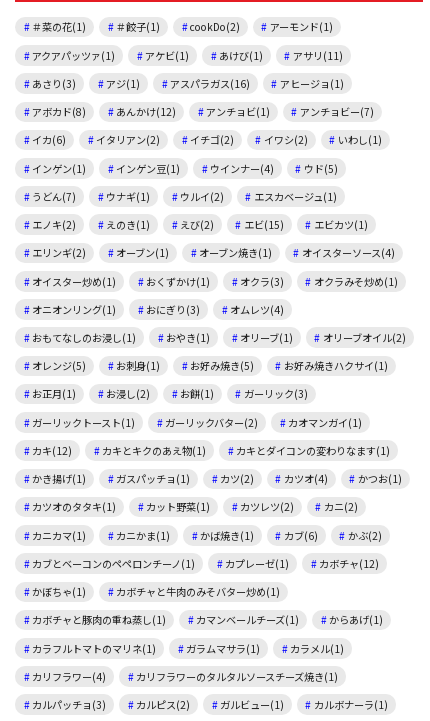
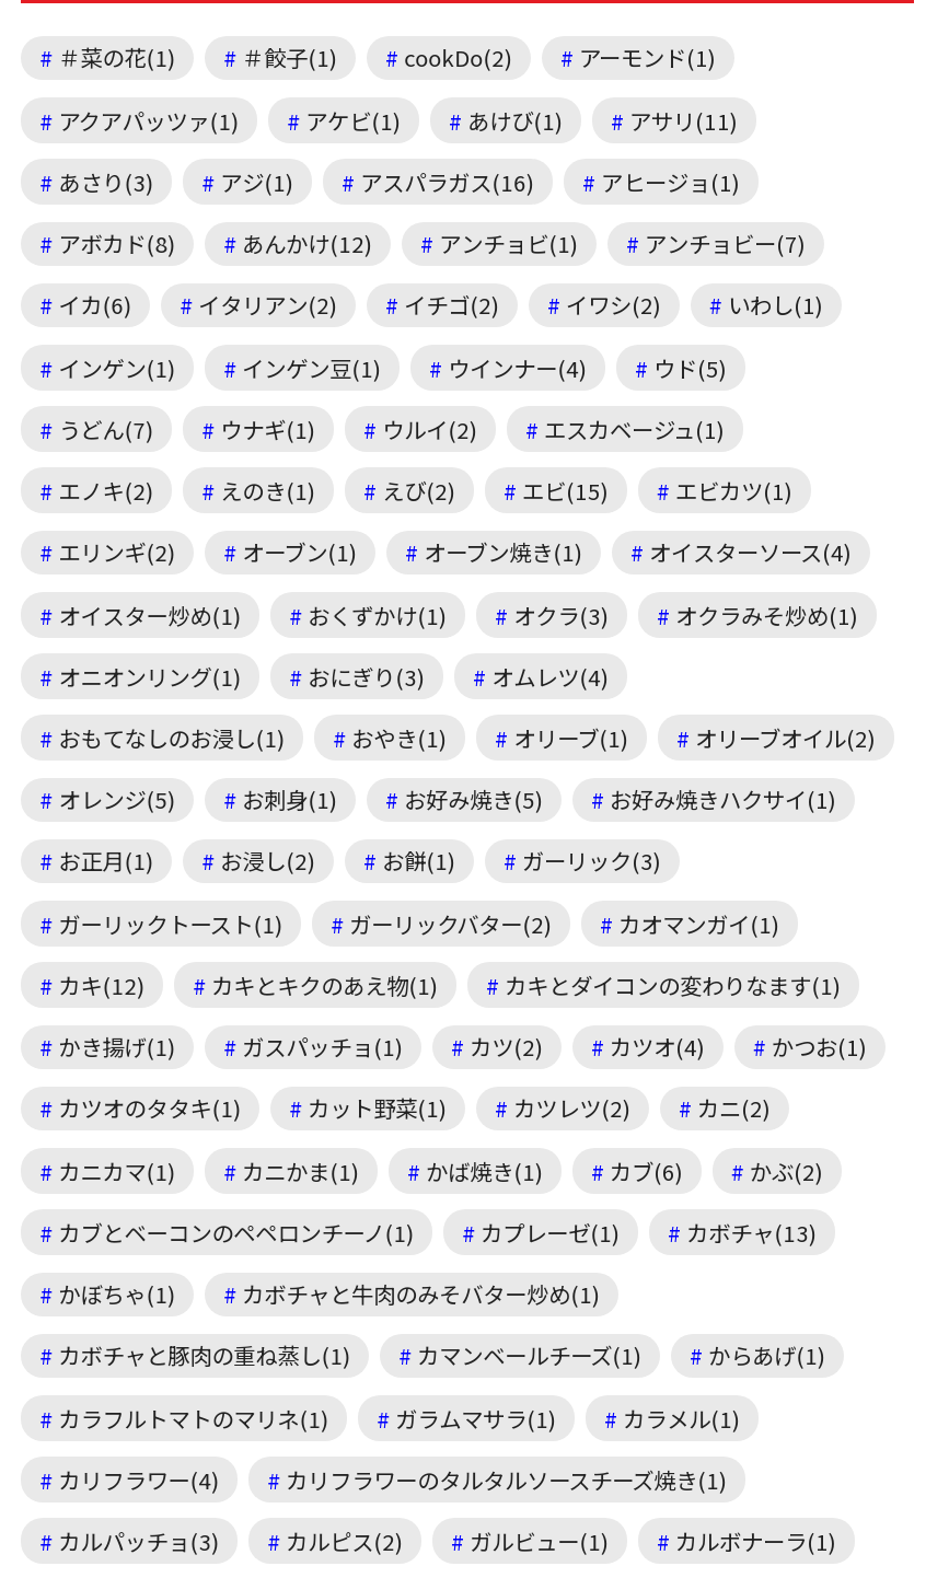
[32,556,379,571] カブとベーコンのペペロンチーノ(1) カプレーゼ(1) カボチャ(12) -> [58,1215,818,1248] カブとベーコンのペペロンチーノ(1) カプレーゼ(1) カボチャ(13)

